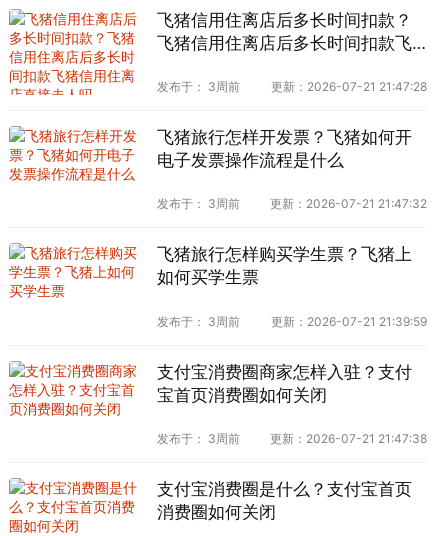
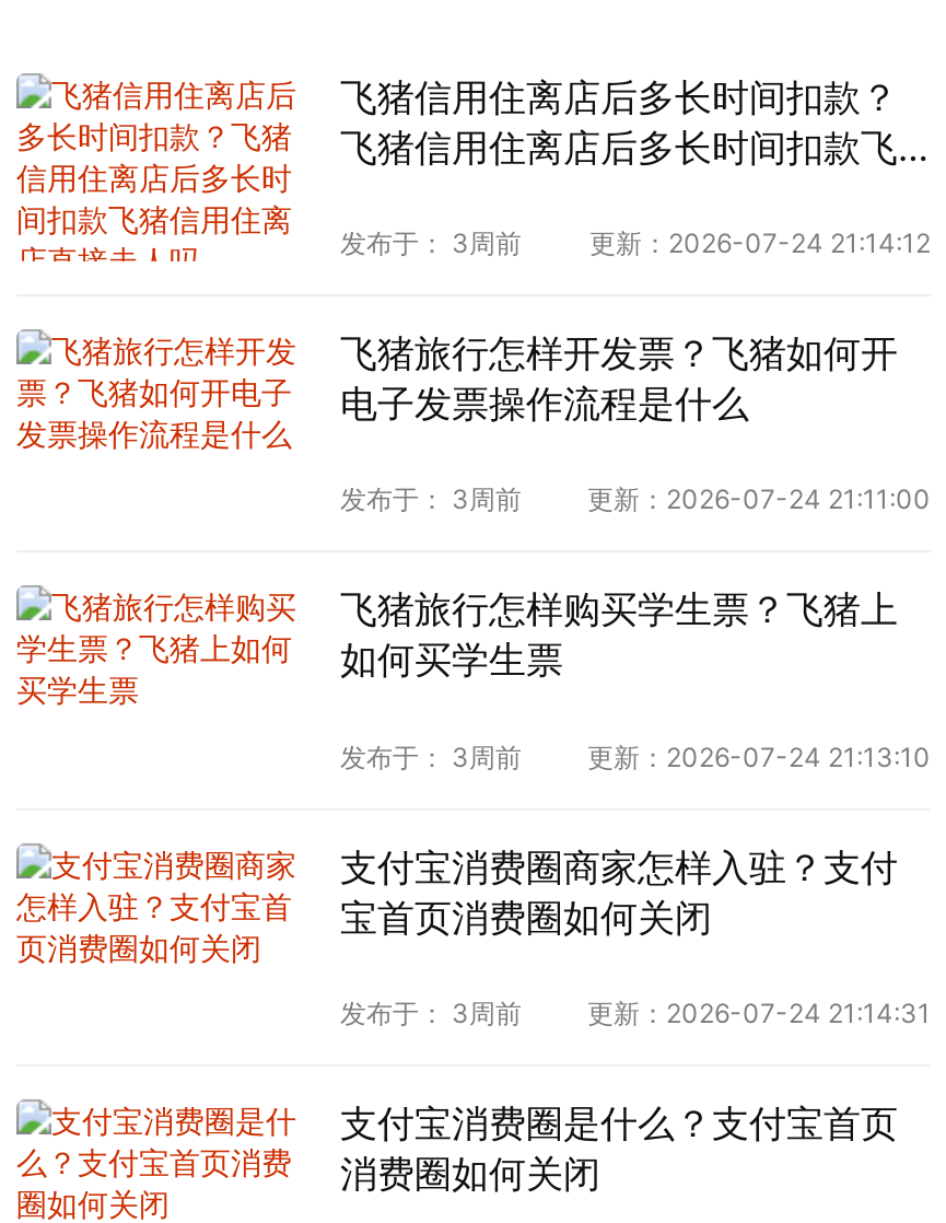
[271,79,427,94] 更新：2026-07-21 21:47:28 -> [589,227,931,260] 更新：2026-07-24 21:14:12
[270,196,427,211] 更新：2026-07-21 21:47:32 -> [587,483,931,516] 更新：2026-07-24 21:11:00
[271,314,427,329] 更新：2026-07-21 21:39:59 -> [587,740,931,773] 更新：2026-07-24 21:13:10
[270,431,427,446] 更新：2026-07-21 21:47:38 -> [587,996,931,1029] 更新：2026-07-24 21:14:31

